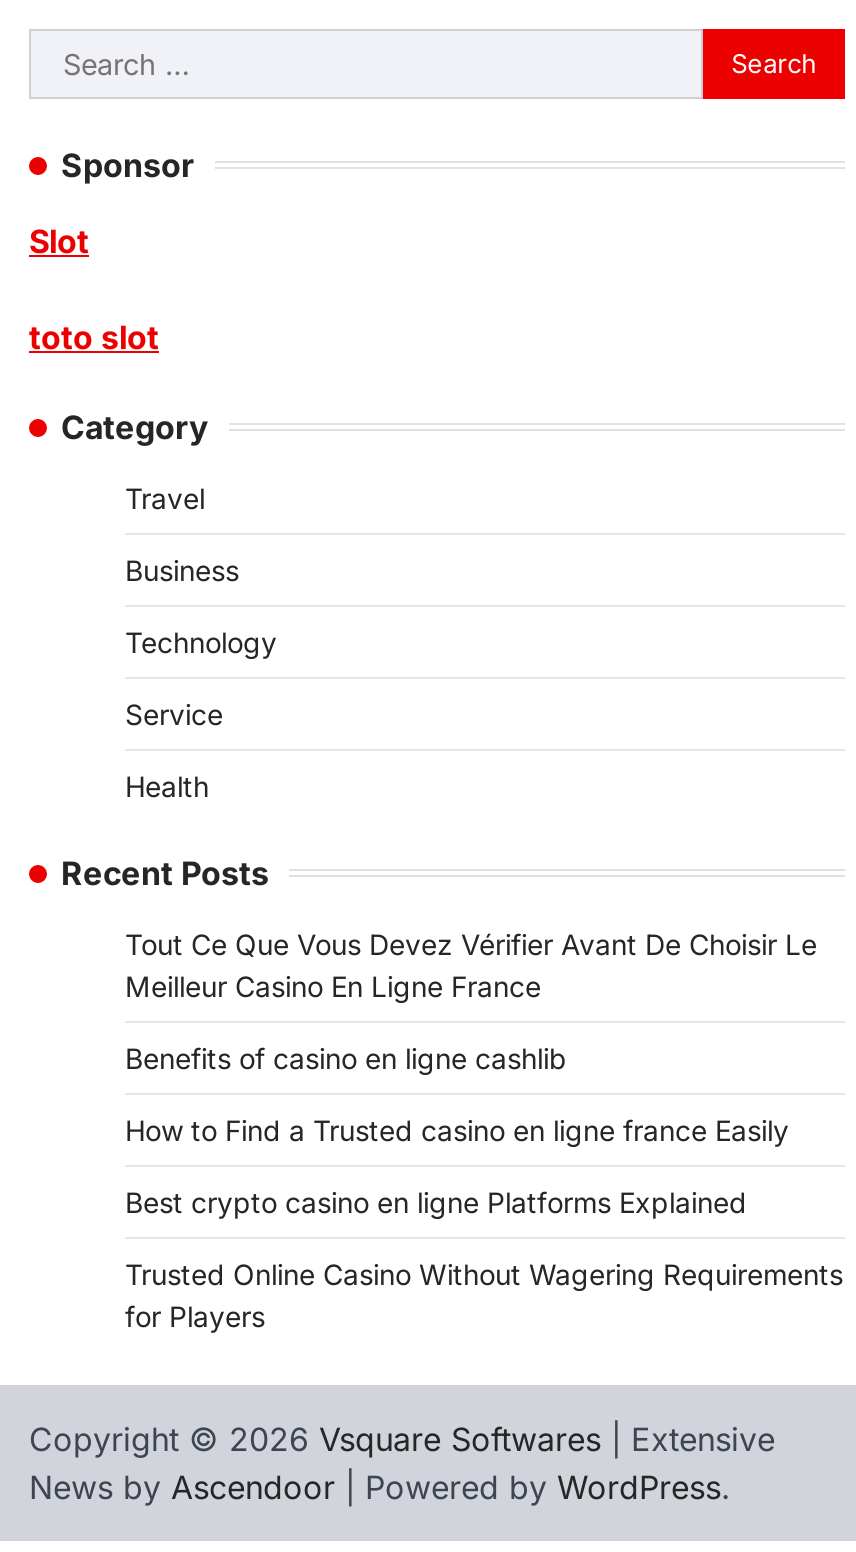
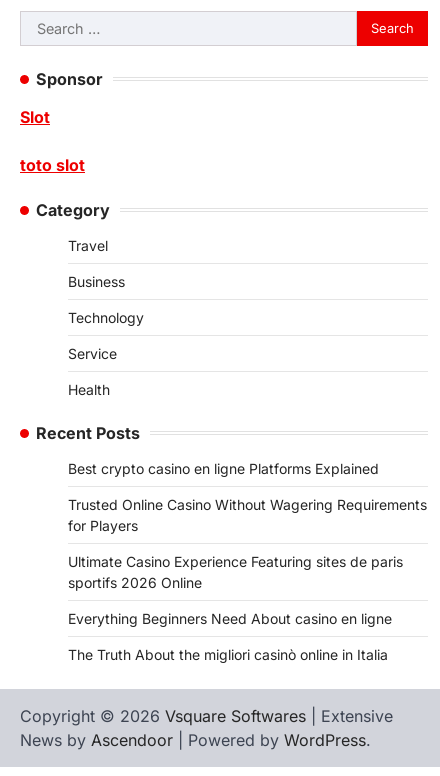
[125,927,817,1147] Tout Ce Que Vous Devez Vérifier Avant De Choisir Le | Meilleur Casino En Ligne France | Benefits of casino en ligne cashlib | How to Find a Trusted casino en ligne france Easily -> none
moved [125,1185,843,1333] -> [68,460,427,534]: Best crypto casino en ligne Platforms Explained | Trusted Online Casino Without Wagering Requirements | for Players
none -> [68,553,403,663] Ultimate Casino Experience Featuring sites de paris | sportifs 2026 Online | Everything Beginners Need About casino en ligne | The Truth About the migliori casinò online in Italia

